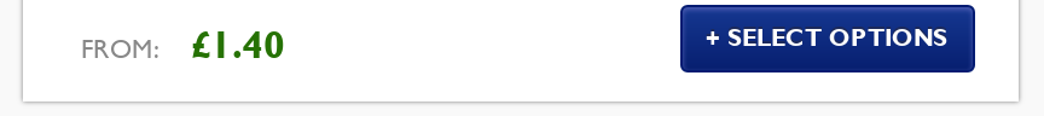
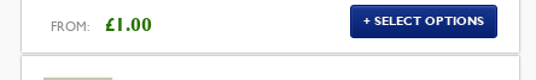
[81,21,285,66] FROM: £1.40 -> [51,13,153,35] FROM: £1.00

